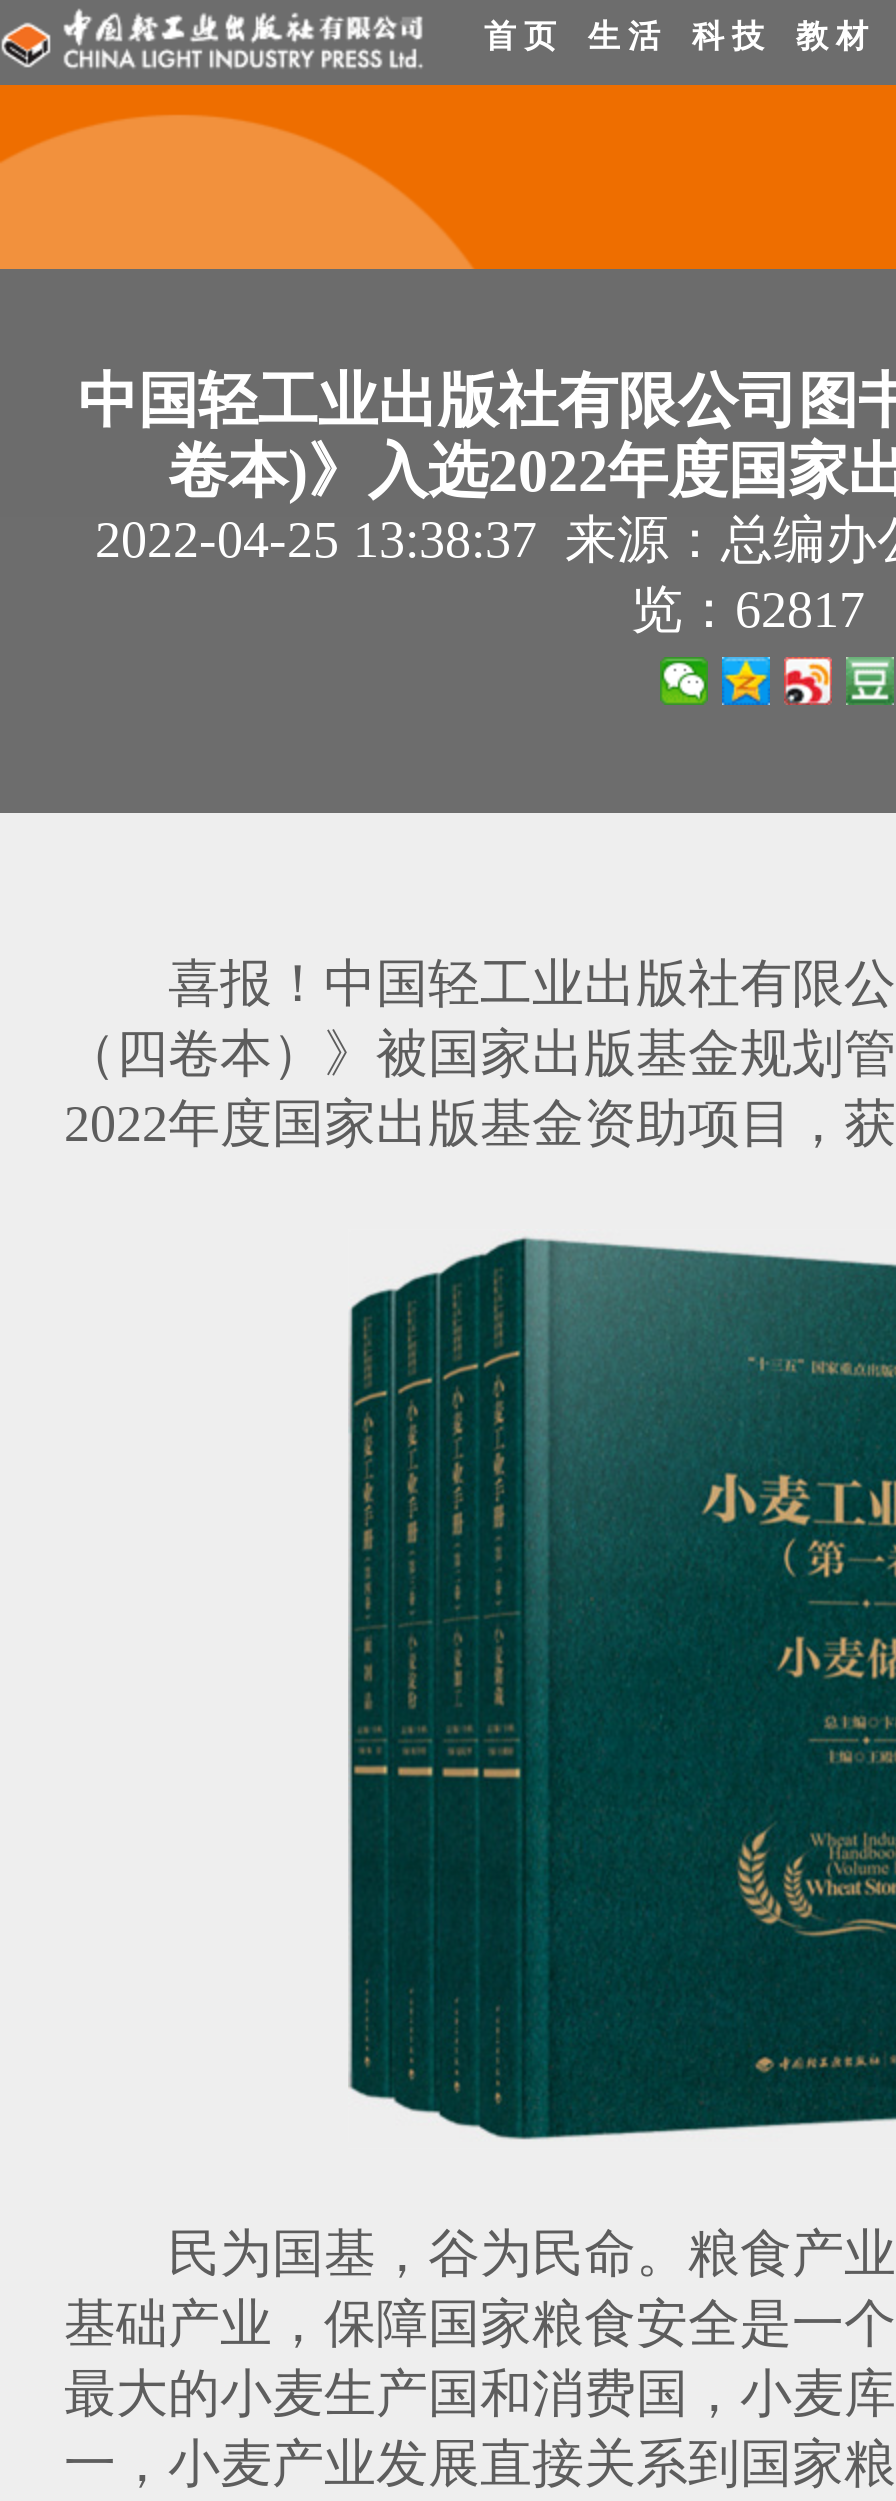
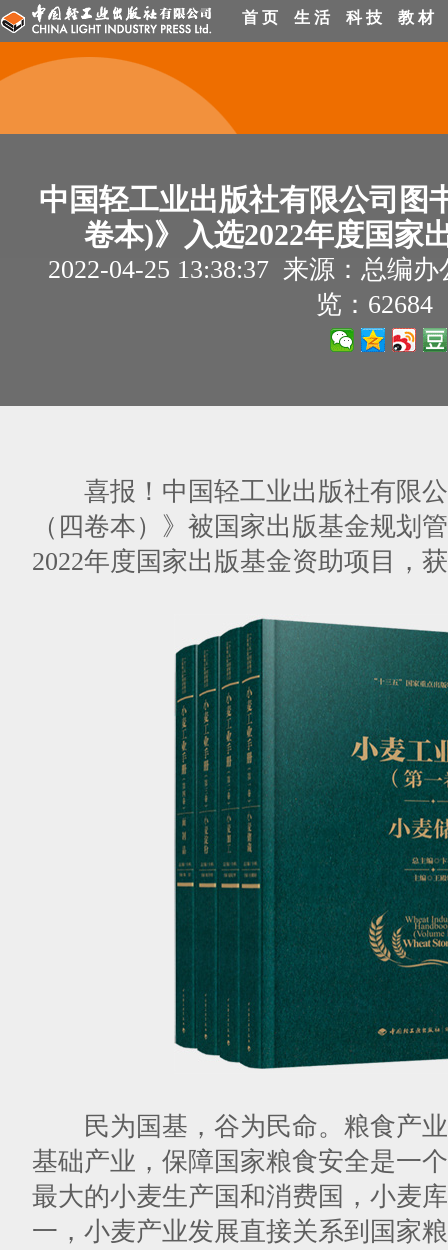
[631,581,865,639] 览：62817 -> [315,290,432,319] 览：62684

